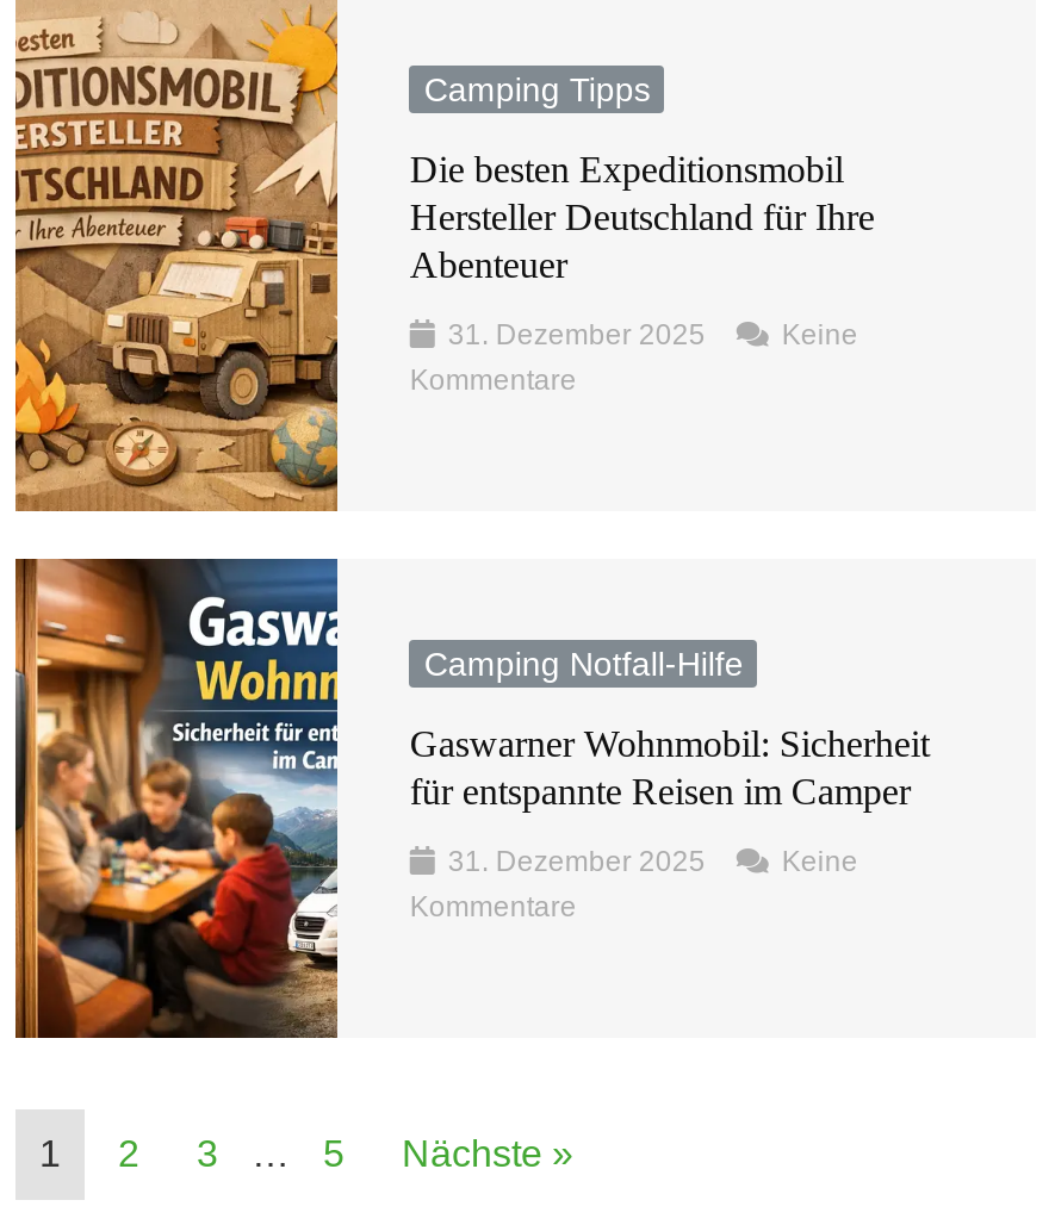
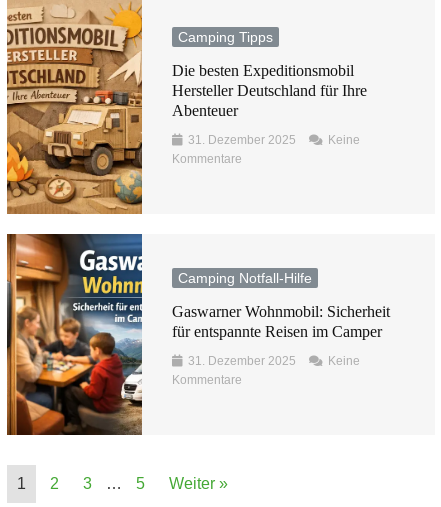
[402,1132,573,1173] Nächste » -> [169,475,228,492] Weiter »

